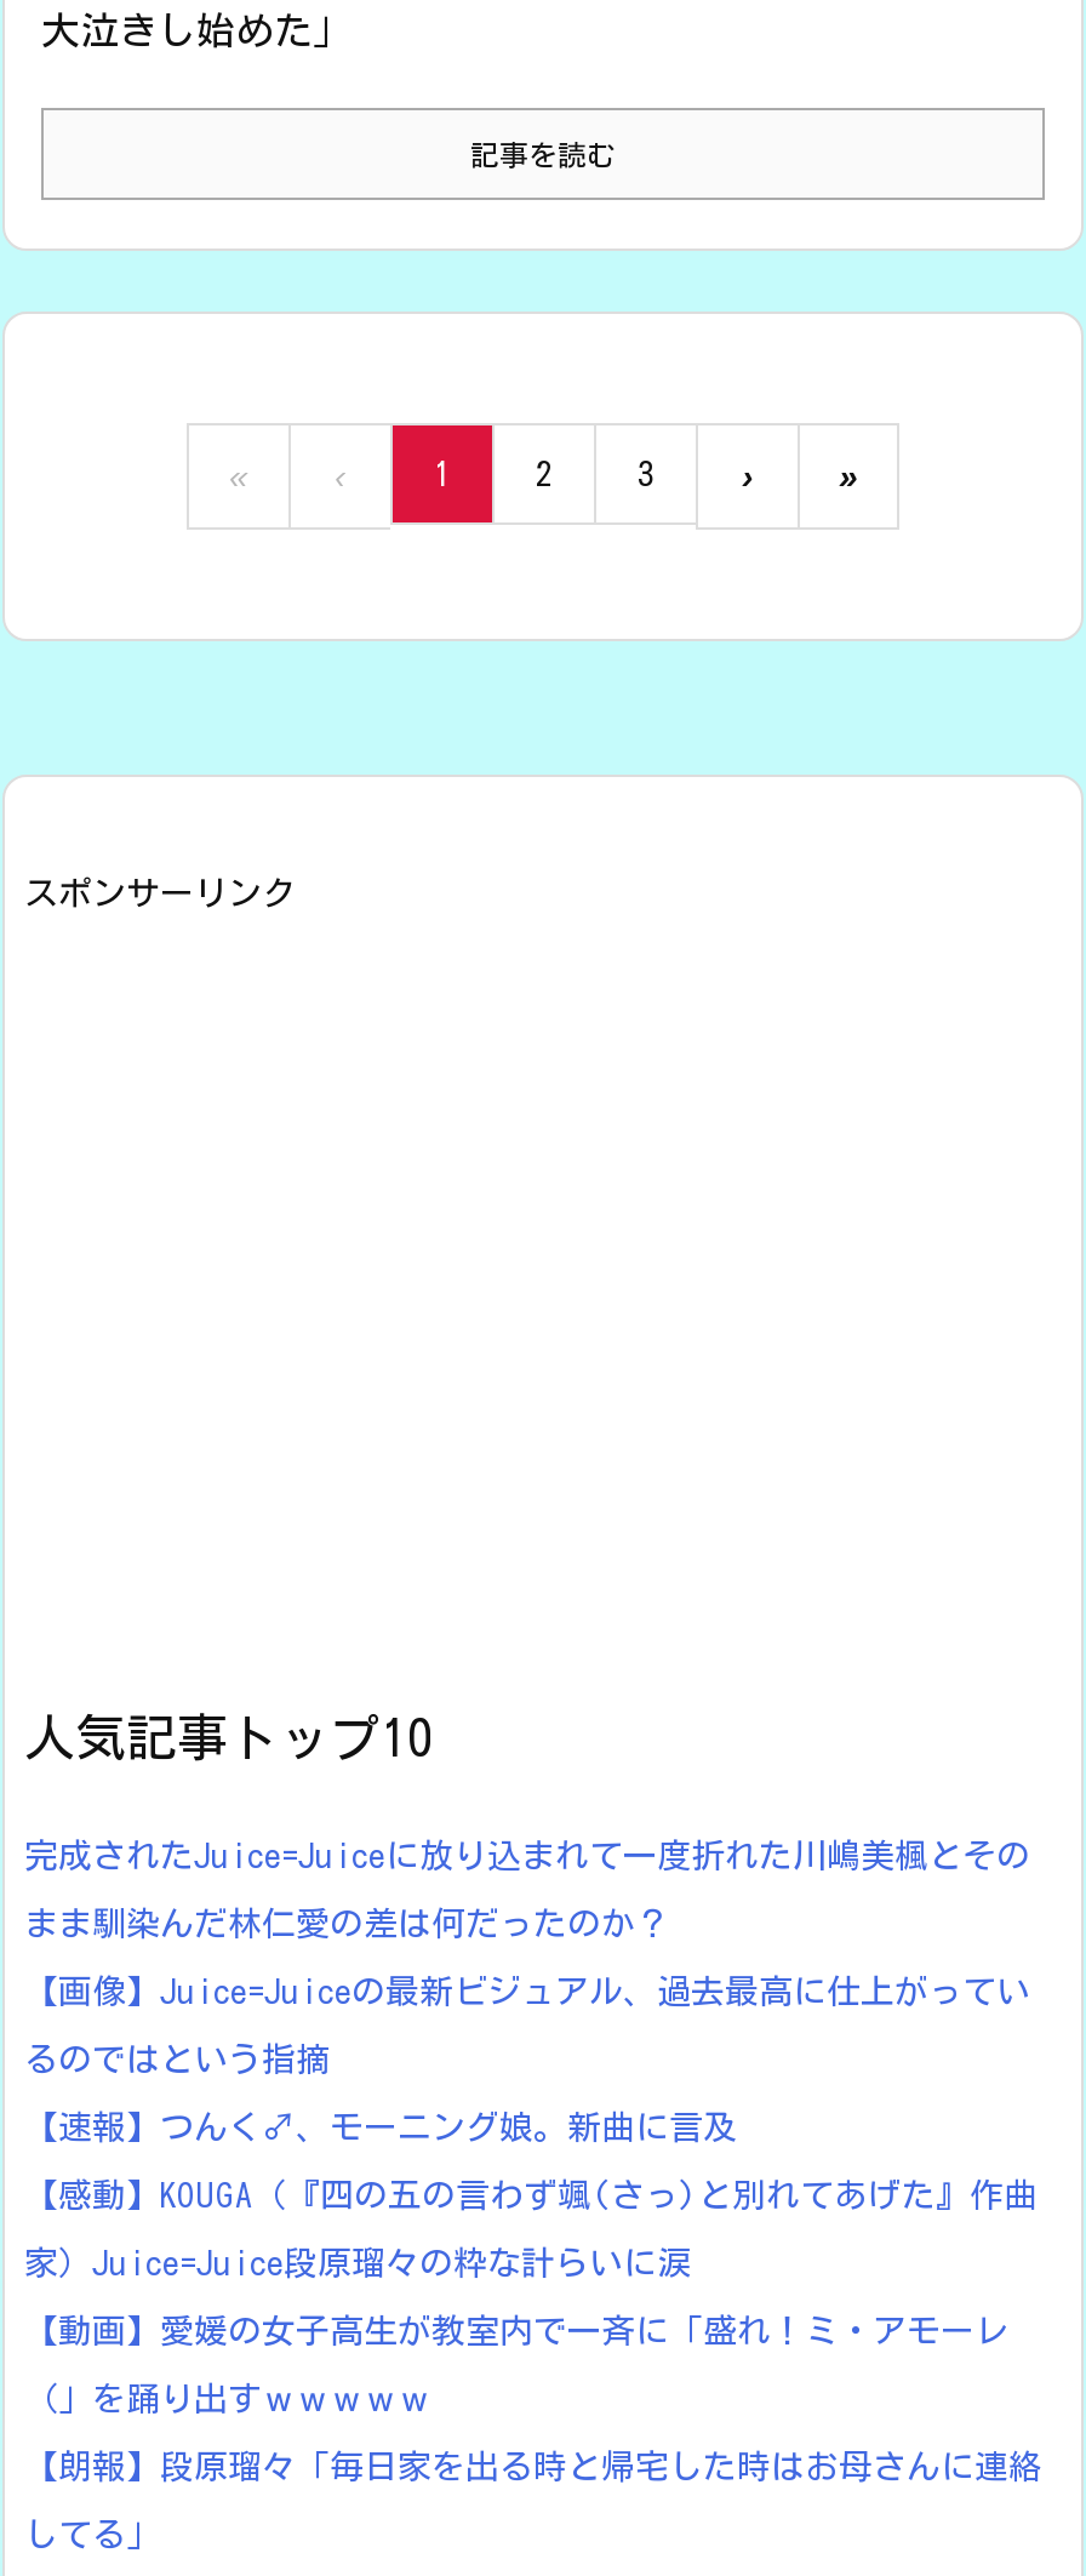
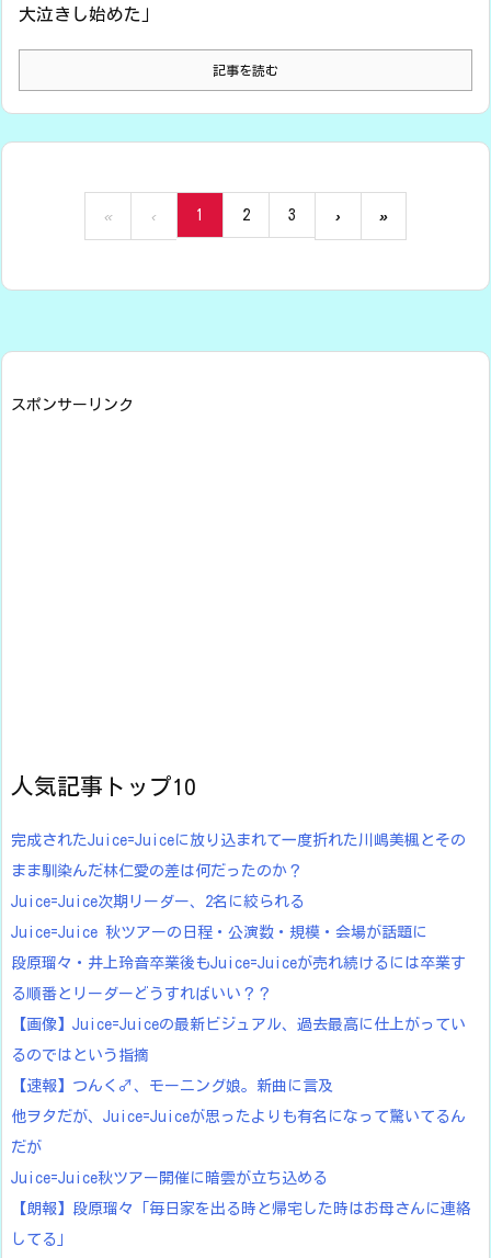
none -> [11,894,466,1002] Juice=Juice次期リーダー、2名に絞られる | Juice=Juice 秋ツアーの日程・公演数・規模・会場が話題に | 段原瑠々・井上玲音卒業後もJuice=Juiceが売れ続けるには卒業す | る順番とリーダーどうすればいい？？
moved [24,1976,1030,2078] -> [11,1017,466,1063]: 【画像】Juice=Juiceの最新ビジュアル、過去最高に仕上がってい | るのではという指摘
[24,2179,1038,2417] 【感動】KOUGA（『四の五の言わず颯(さっ)と別れてあげた』作曲 | 家）Juice=Juice段原瑠々の粋な計らいに涙 | 【動画】愛媛の女子高生が教室内で一斉に「盛れ！ミ・アモーレ | （」を踊り出すｗｗｗｗｗ -> [11,1109,466,1186] 他ヲタだが、Juice=Juiceが思ったよりも有名になって驚いてるん | だが | Juice=Juice秋ツアー開催に暗雲が立ち込める

